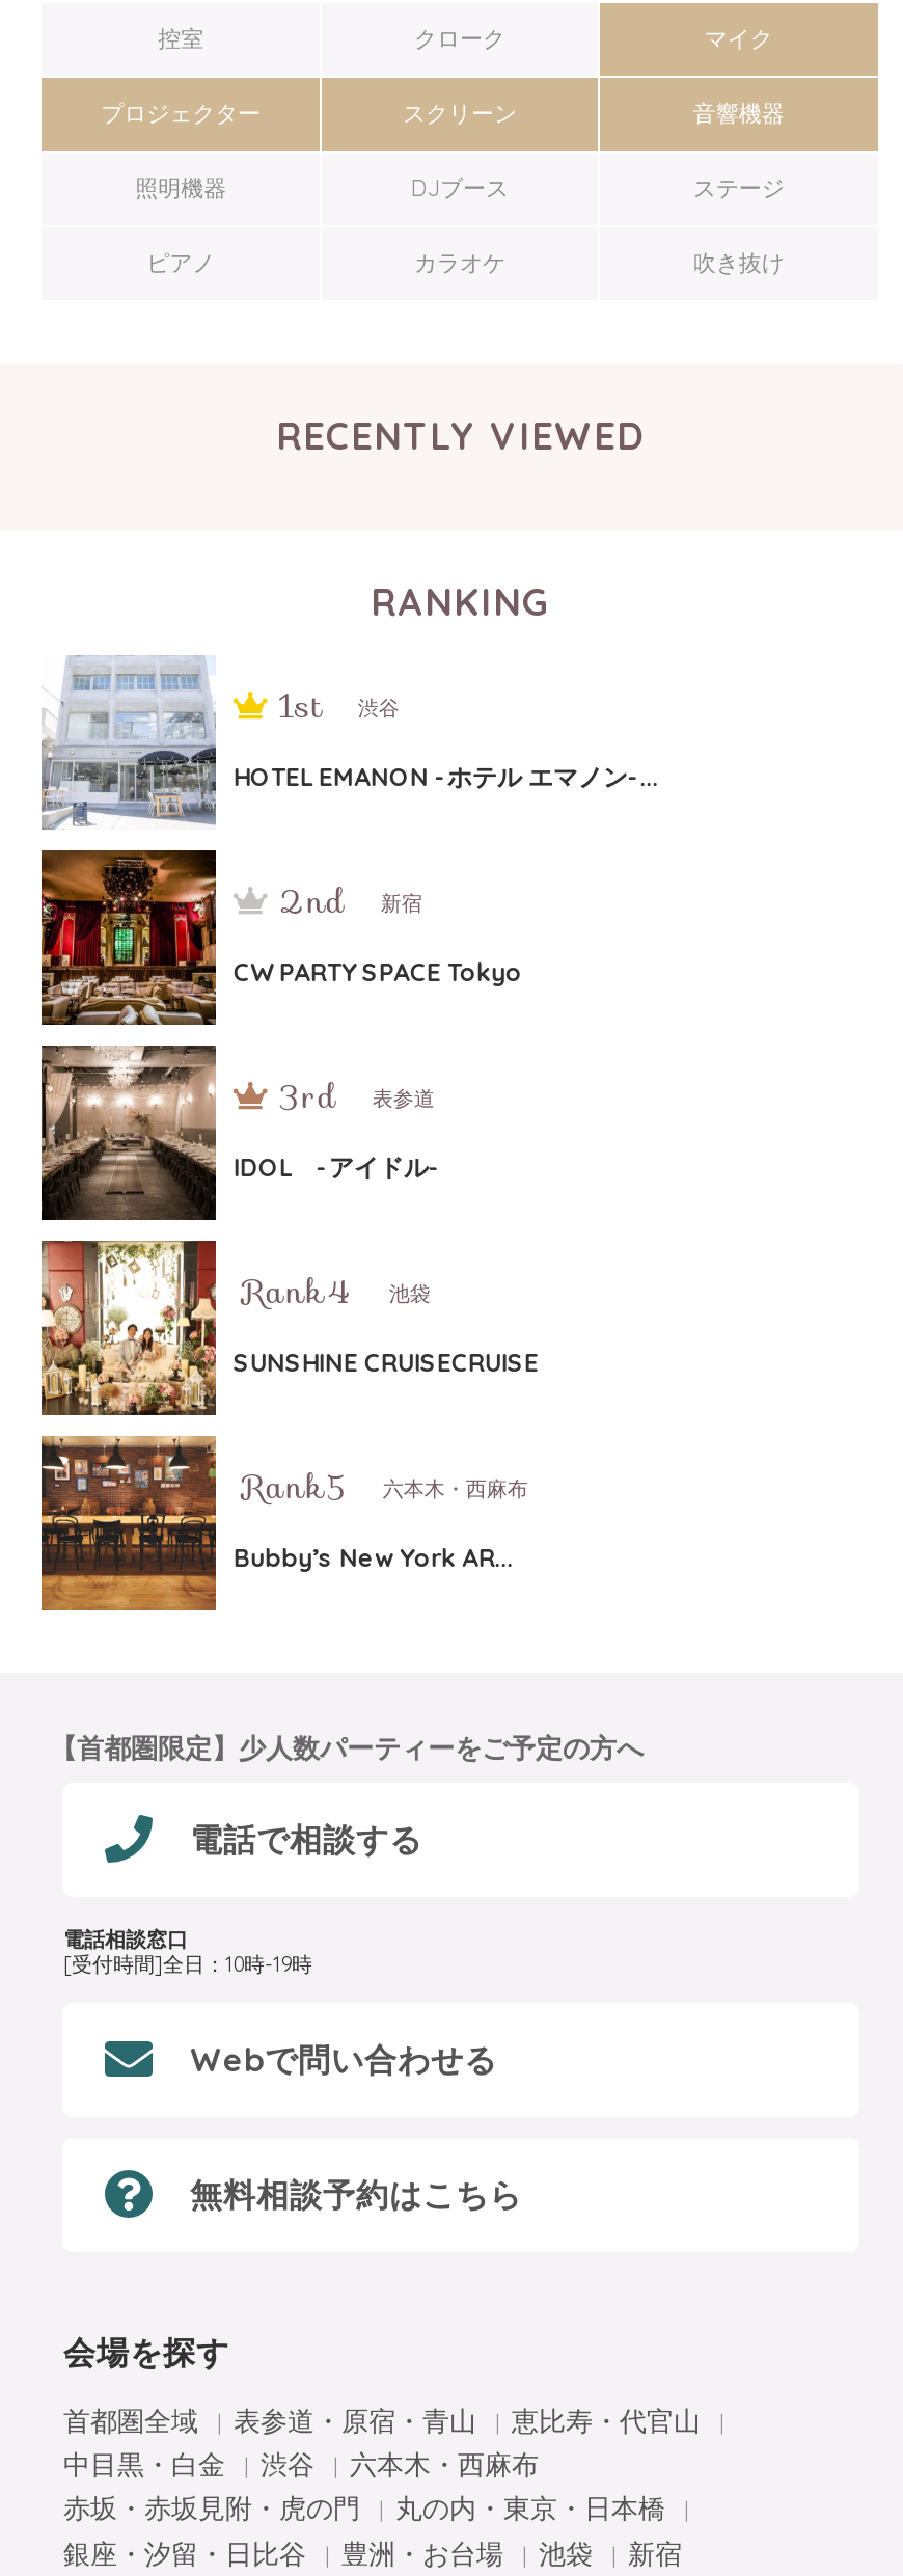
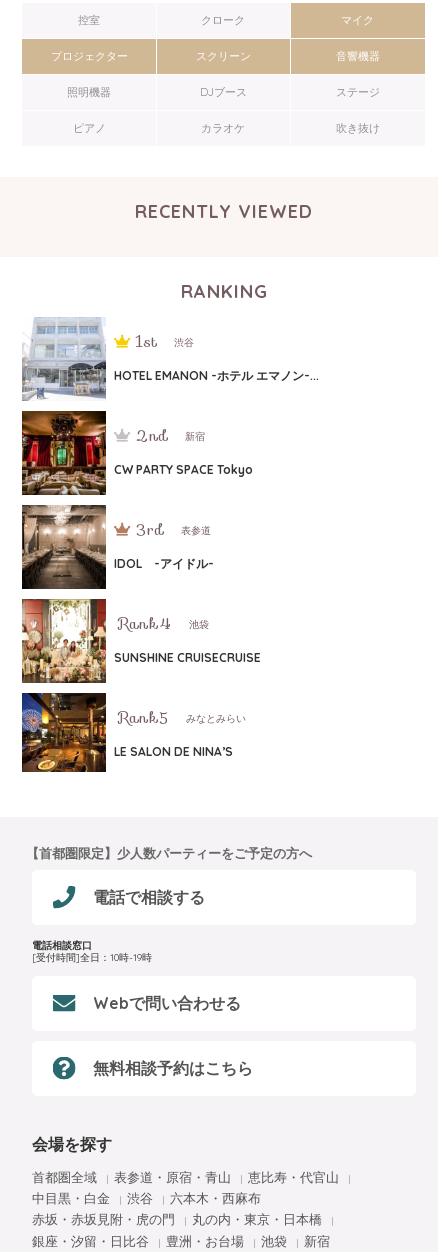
[39,1434,514,1612] [image] | Bubby’s New York AR... -> [21,693,233,777] [image] | LE SALON DE NINA’S
[383,1475,528,1502] 六本木・西麻布 -> [186,712,246,725] みなとみらい

